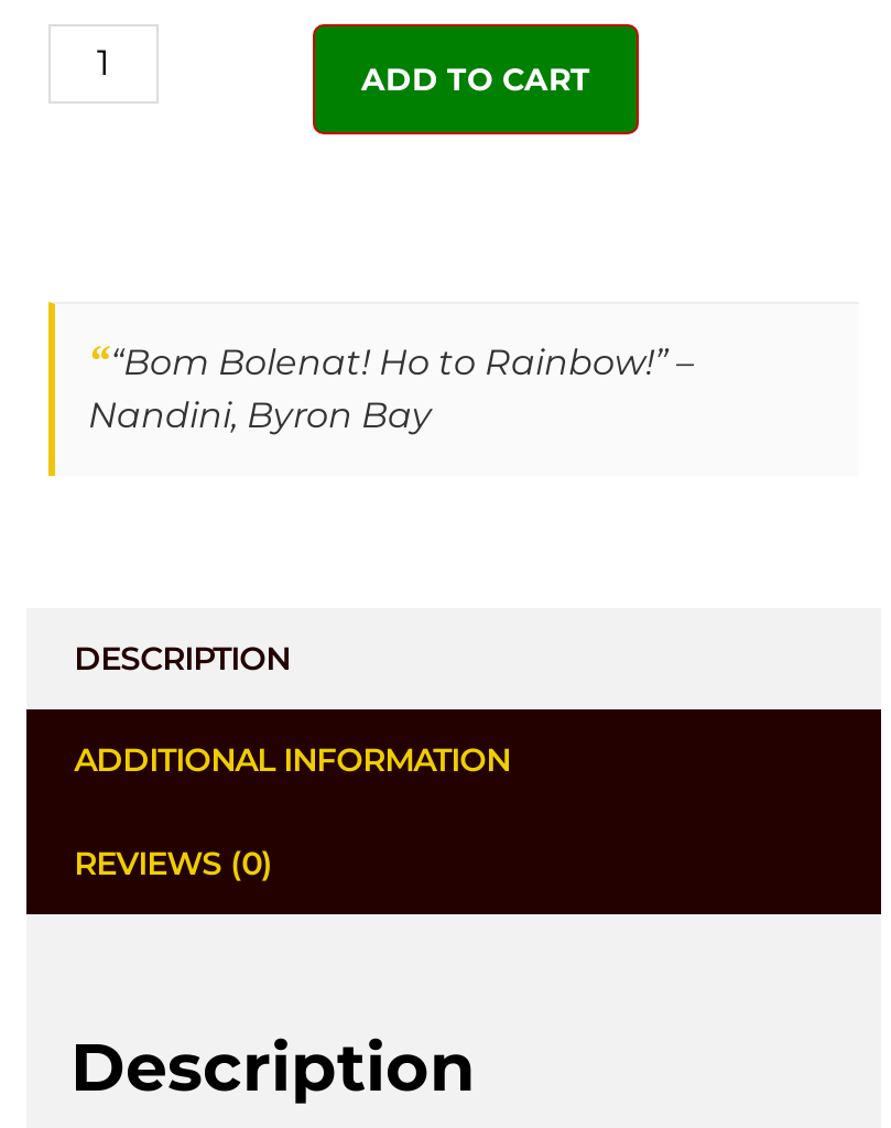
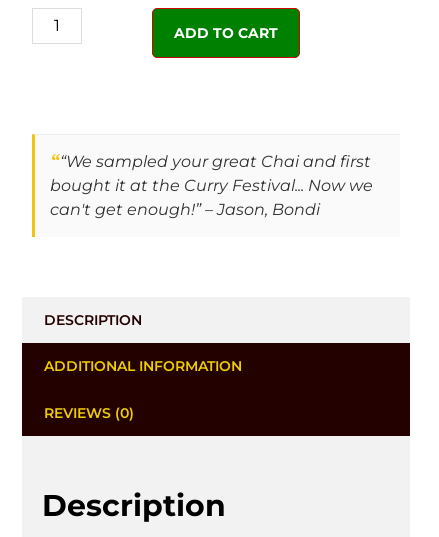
[88,334,694,435] ““Bom Bolenat! Ho to Rainbow!” – | Nandini, Byron Bay -> [50,149,373,219] ““We sampled your great Chai and first | bought it at the Curry Festival... Now we | can't get enough!” – Jason, Bondi

